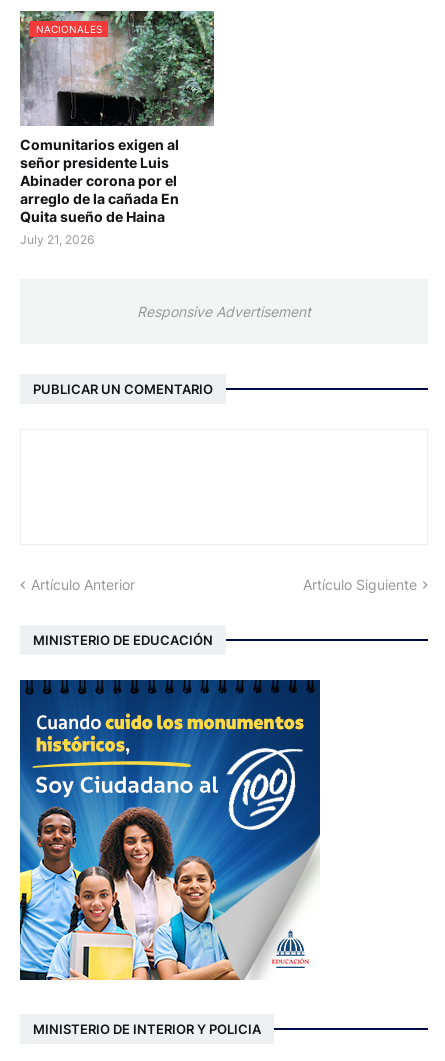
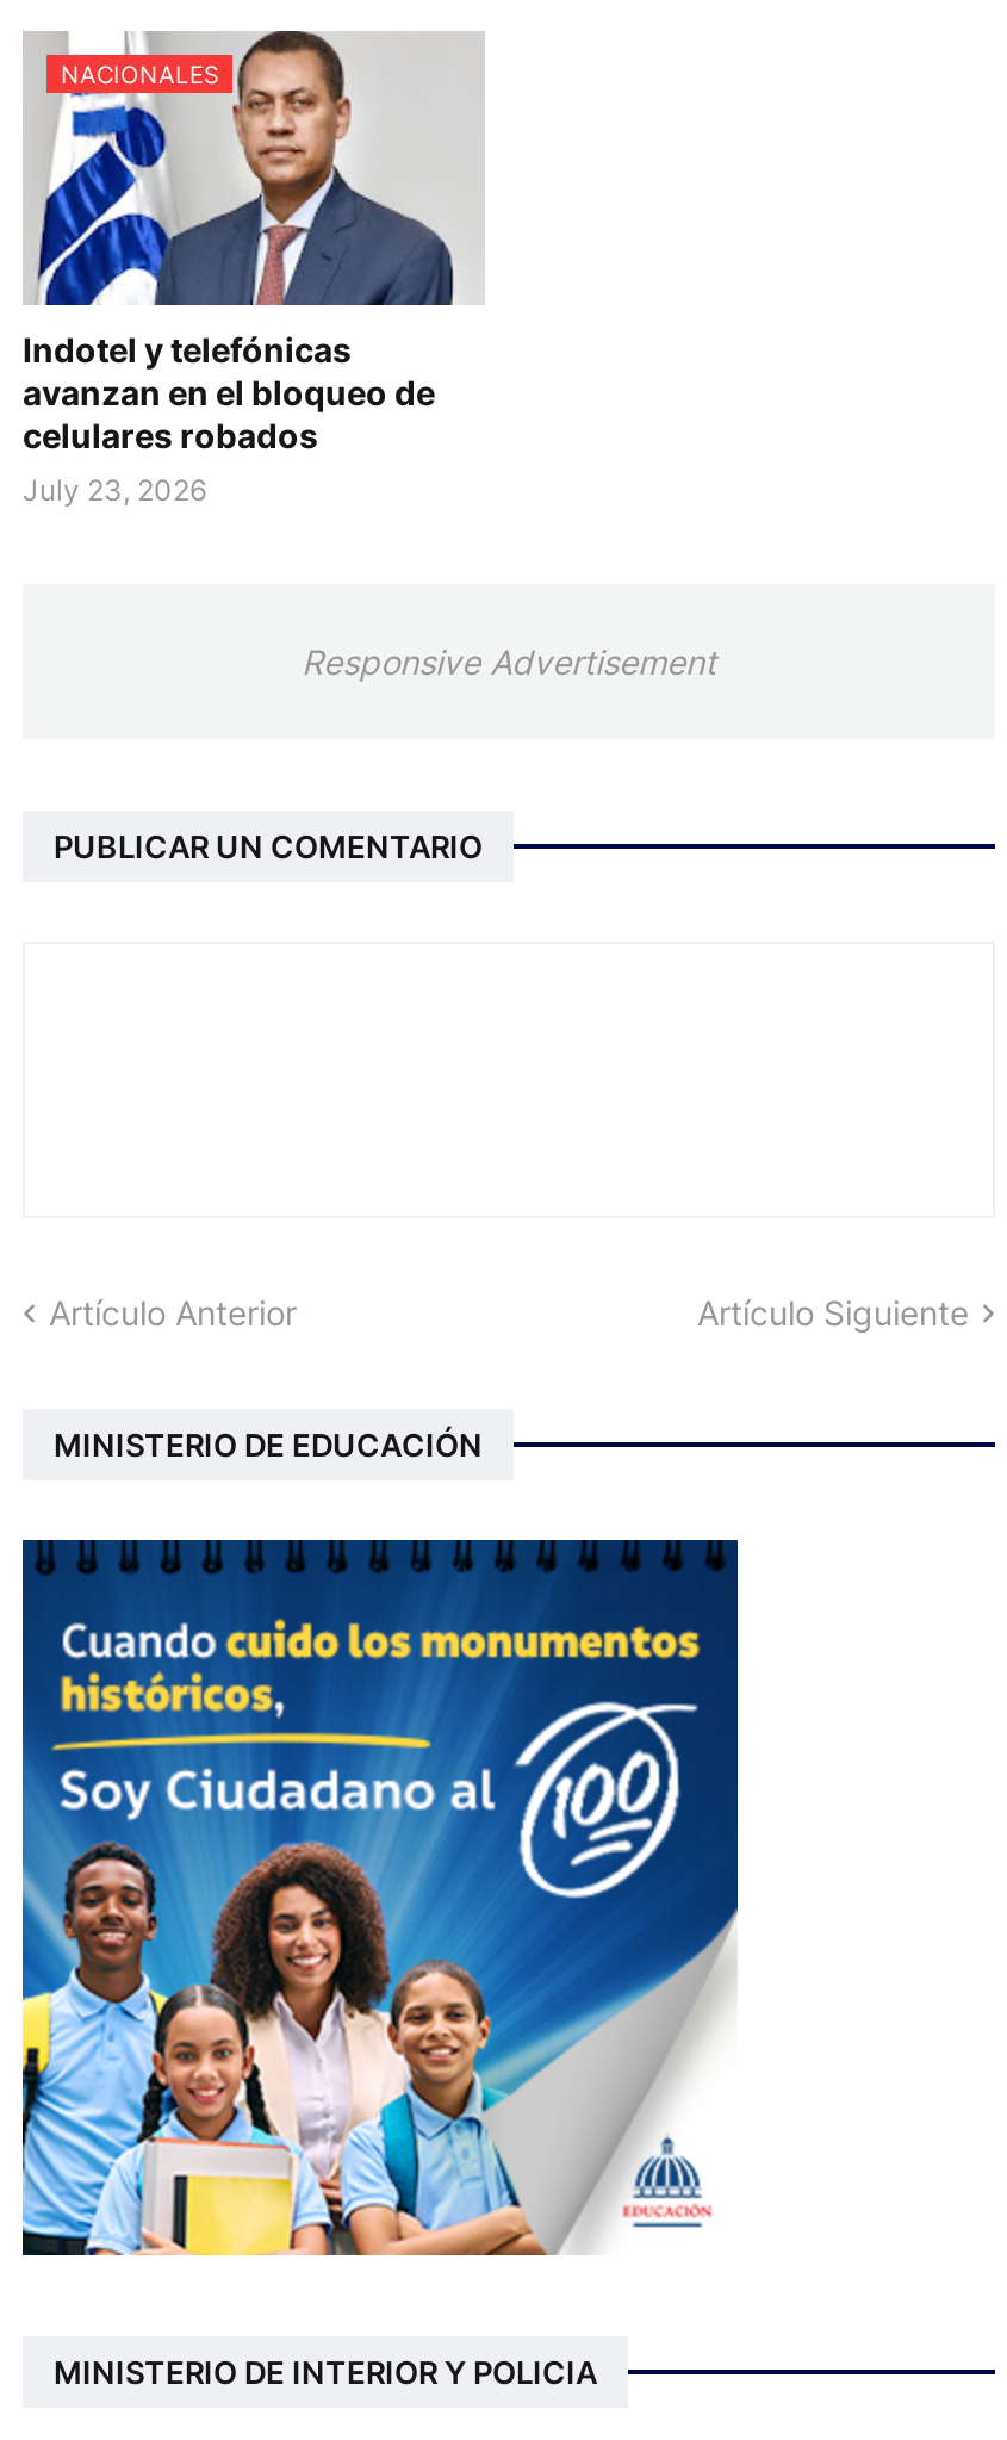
[20,10,215,247] [image] | Comunitarios exigen al | señor presidente Luis | Abinader corona por el | arreglo de la cañada En | Quita sueño de Haina | July 21, 2026 -> [23,31,485,509] [image] | Indotel y telefónicas | avanzan en el bloqueo de | celulares robados | July 23, 2026

